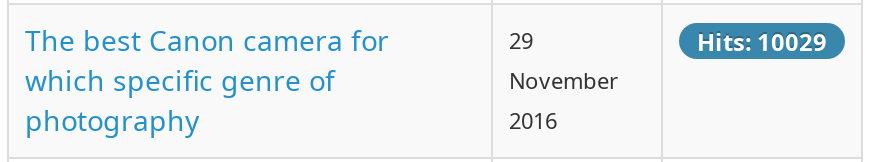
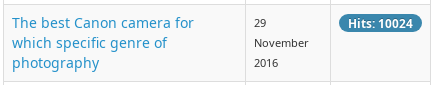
[697,24,827,56] Hits: 10029 -> [348,15,413,31] Hits: 10024

